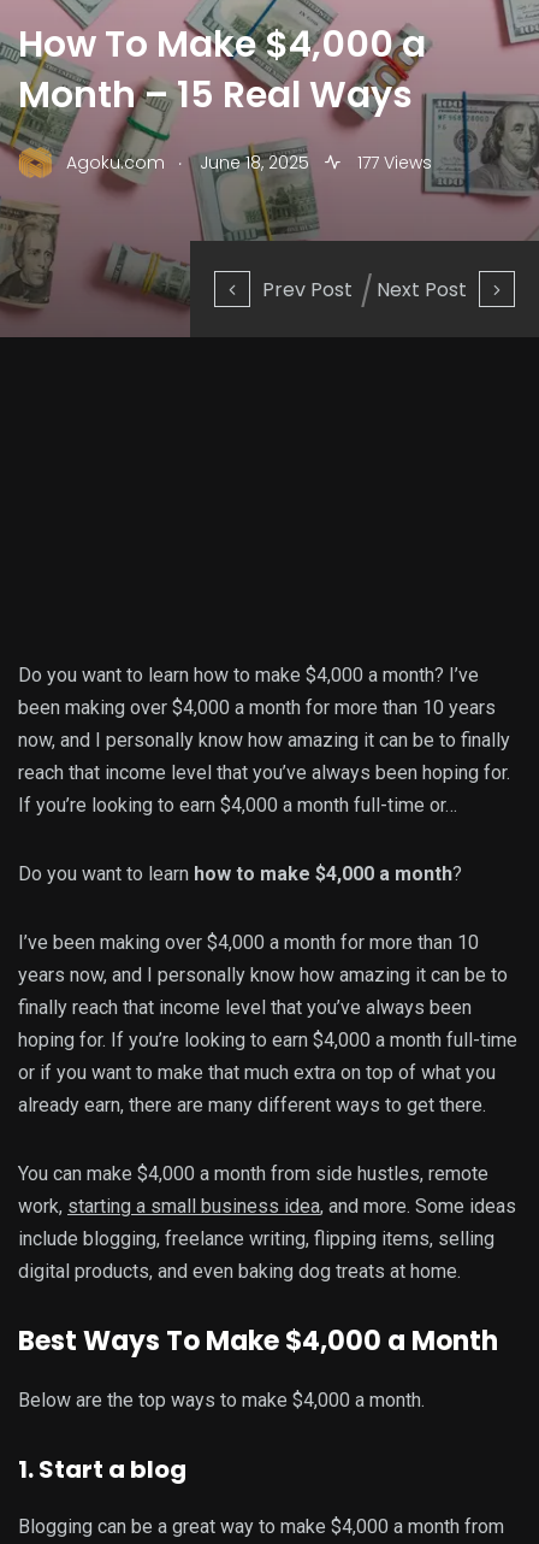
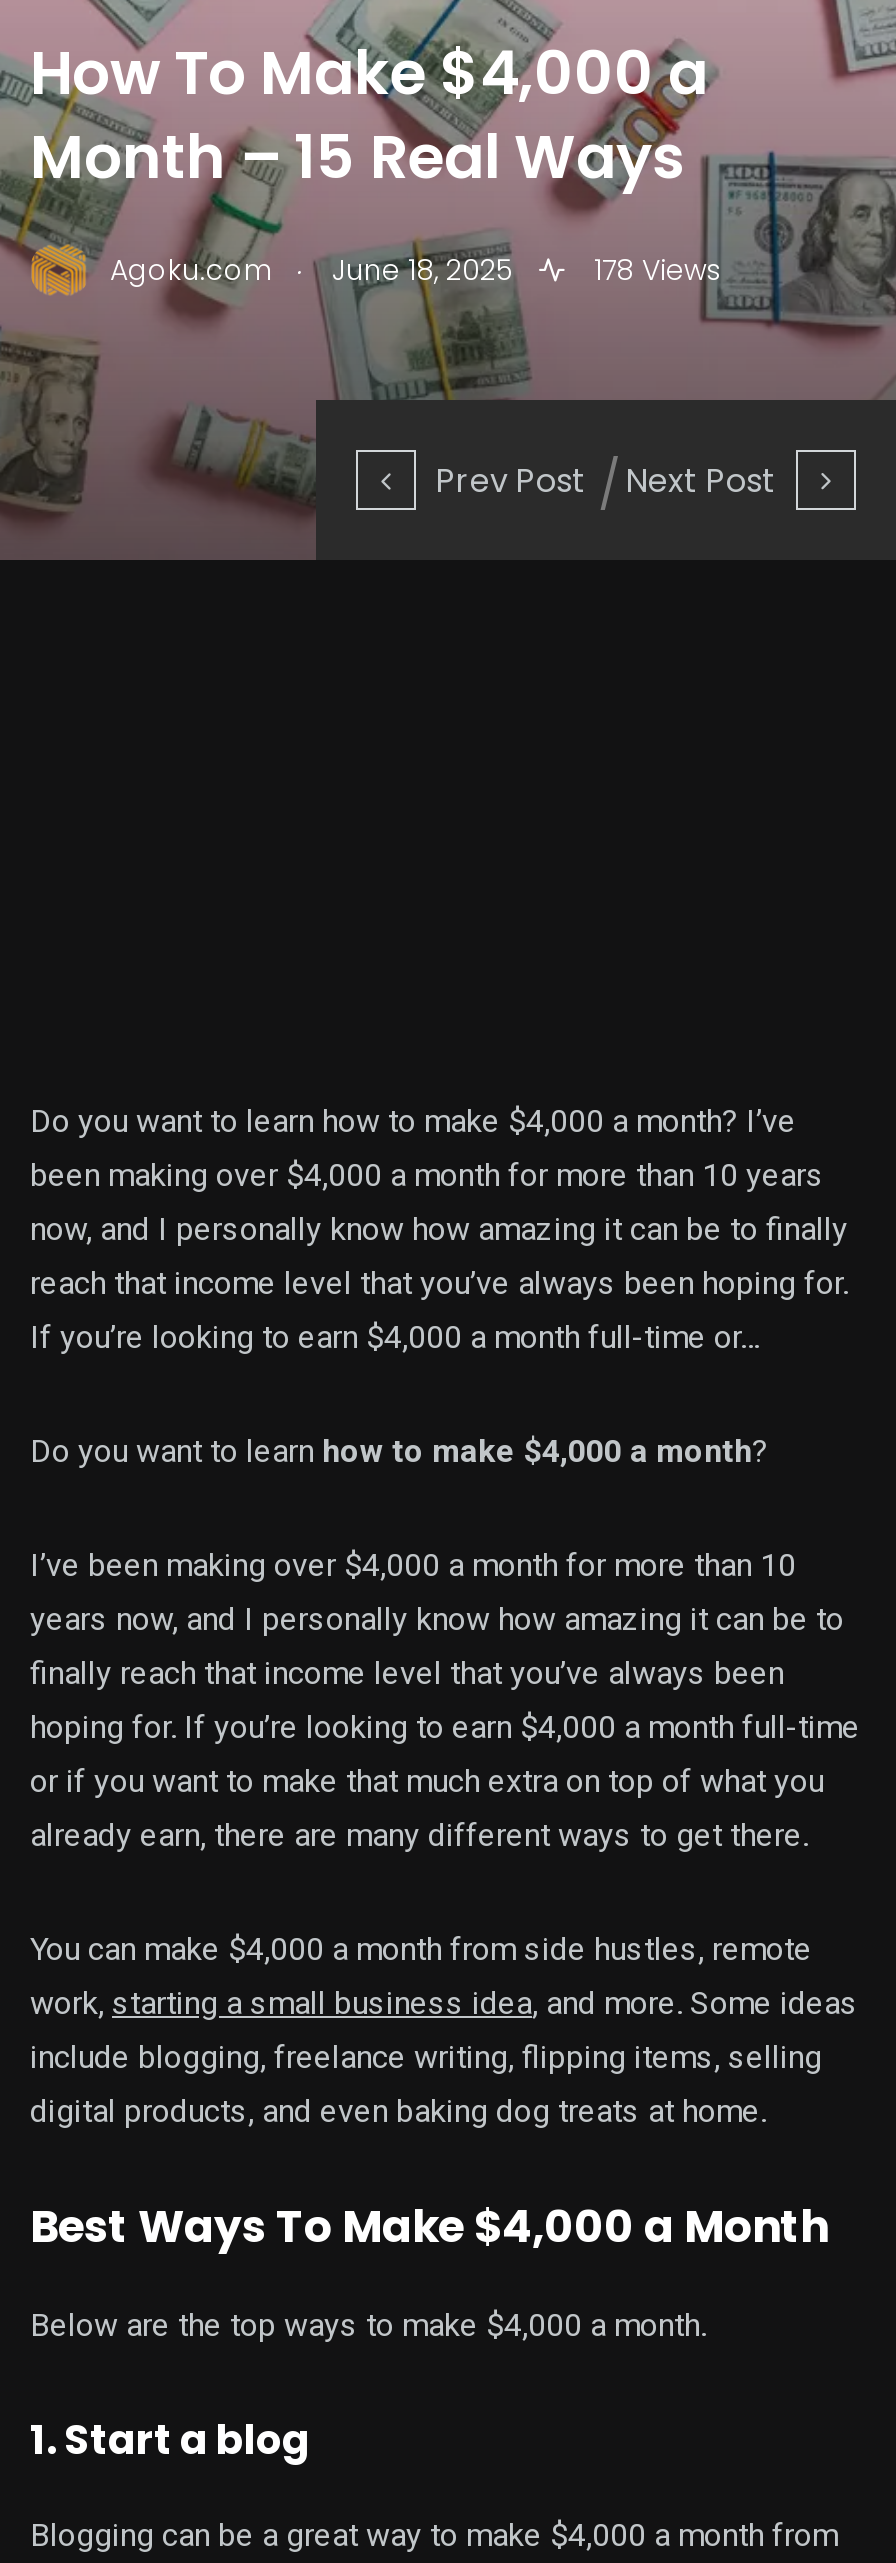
[66,146,432,174] Agoku.com . June 18, 2025 177 Views -> [110,243,722,289] Agoku.com . June 18, 2025 178 Views

